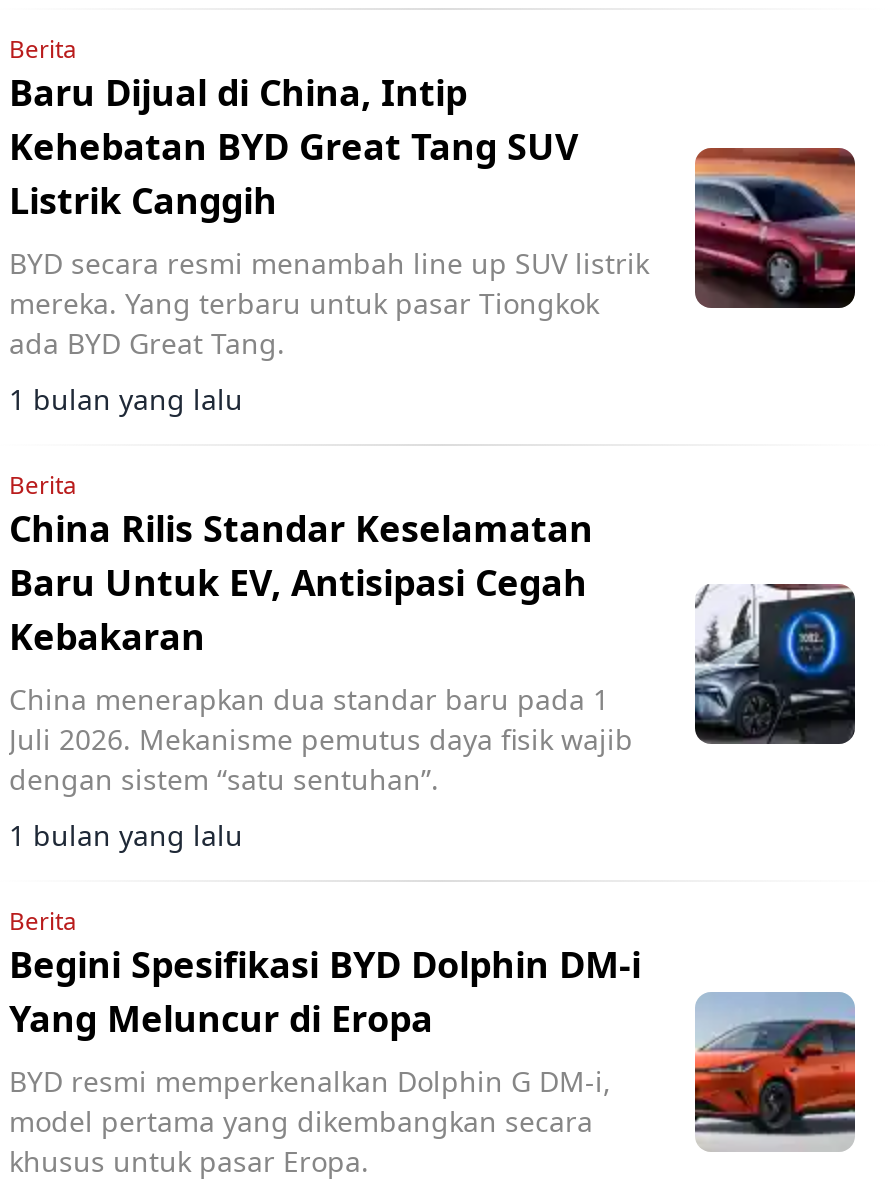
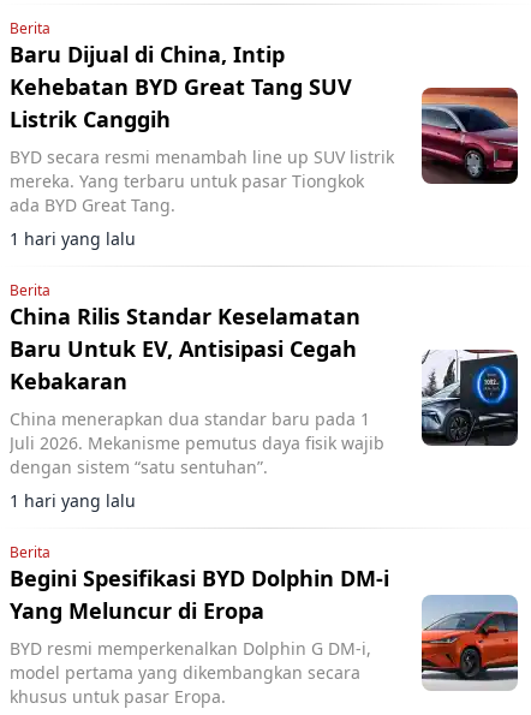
[9,380,243,418] 1 bulan yang lalu -> [10,227,136,250] 1 hari yang lalu
[9,816,243,854] 1 bulan yang lalu -> [10,489,136,512] 1 hari yang lalu

